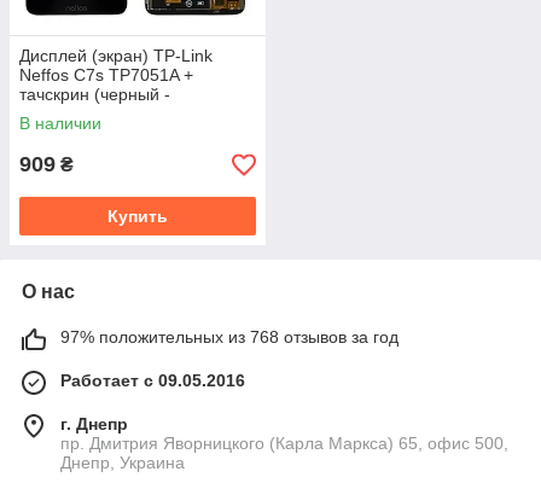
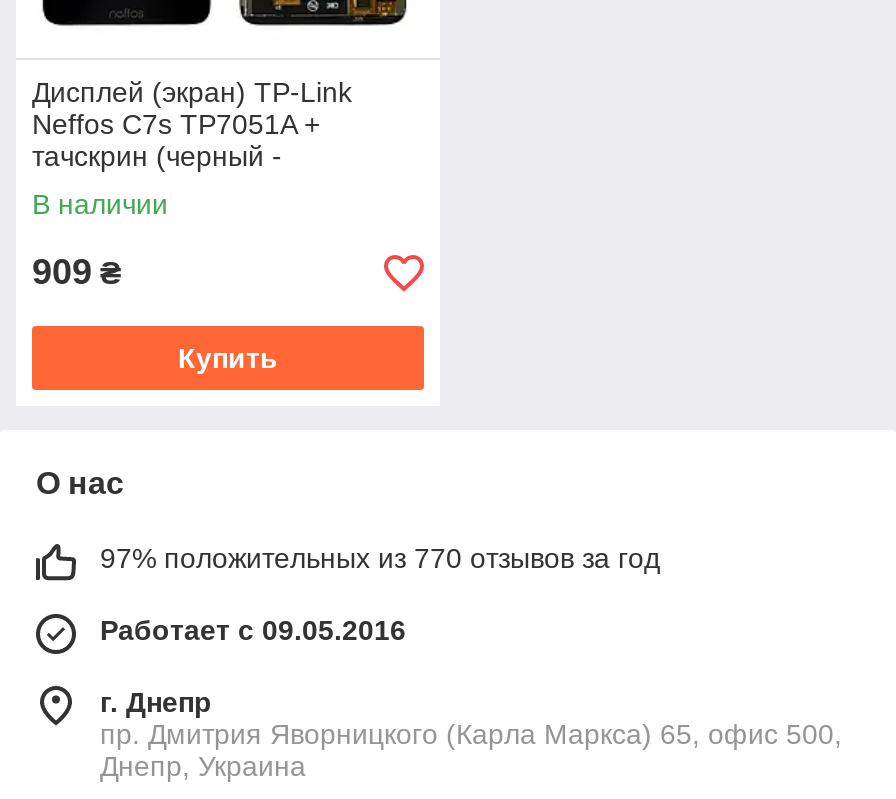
[60,327,399,347] 97% положительных из 768 отзывов за год -> [100,542,660,574] 97% положительных из 770 отзывов за год

